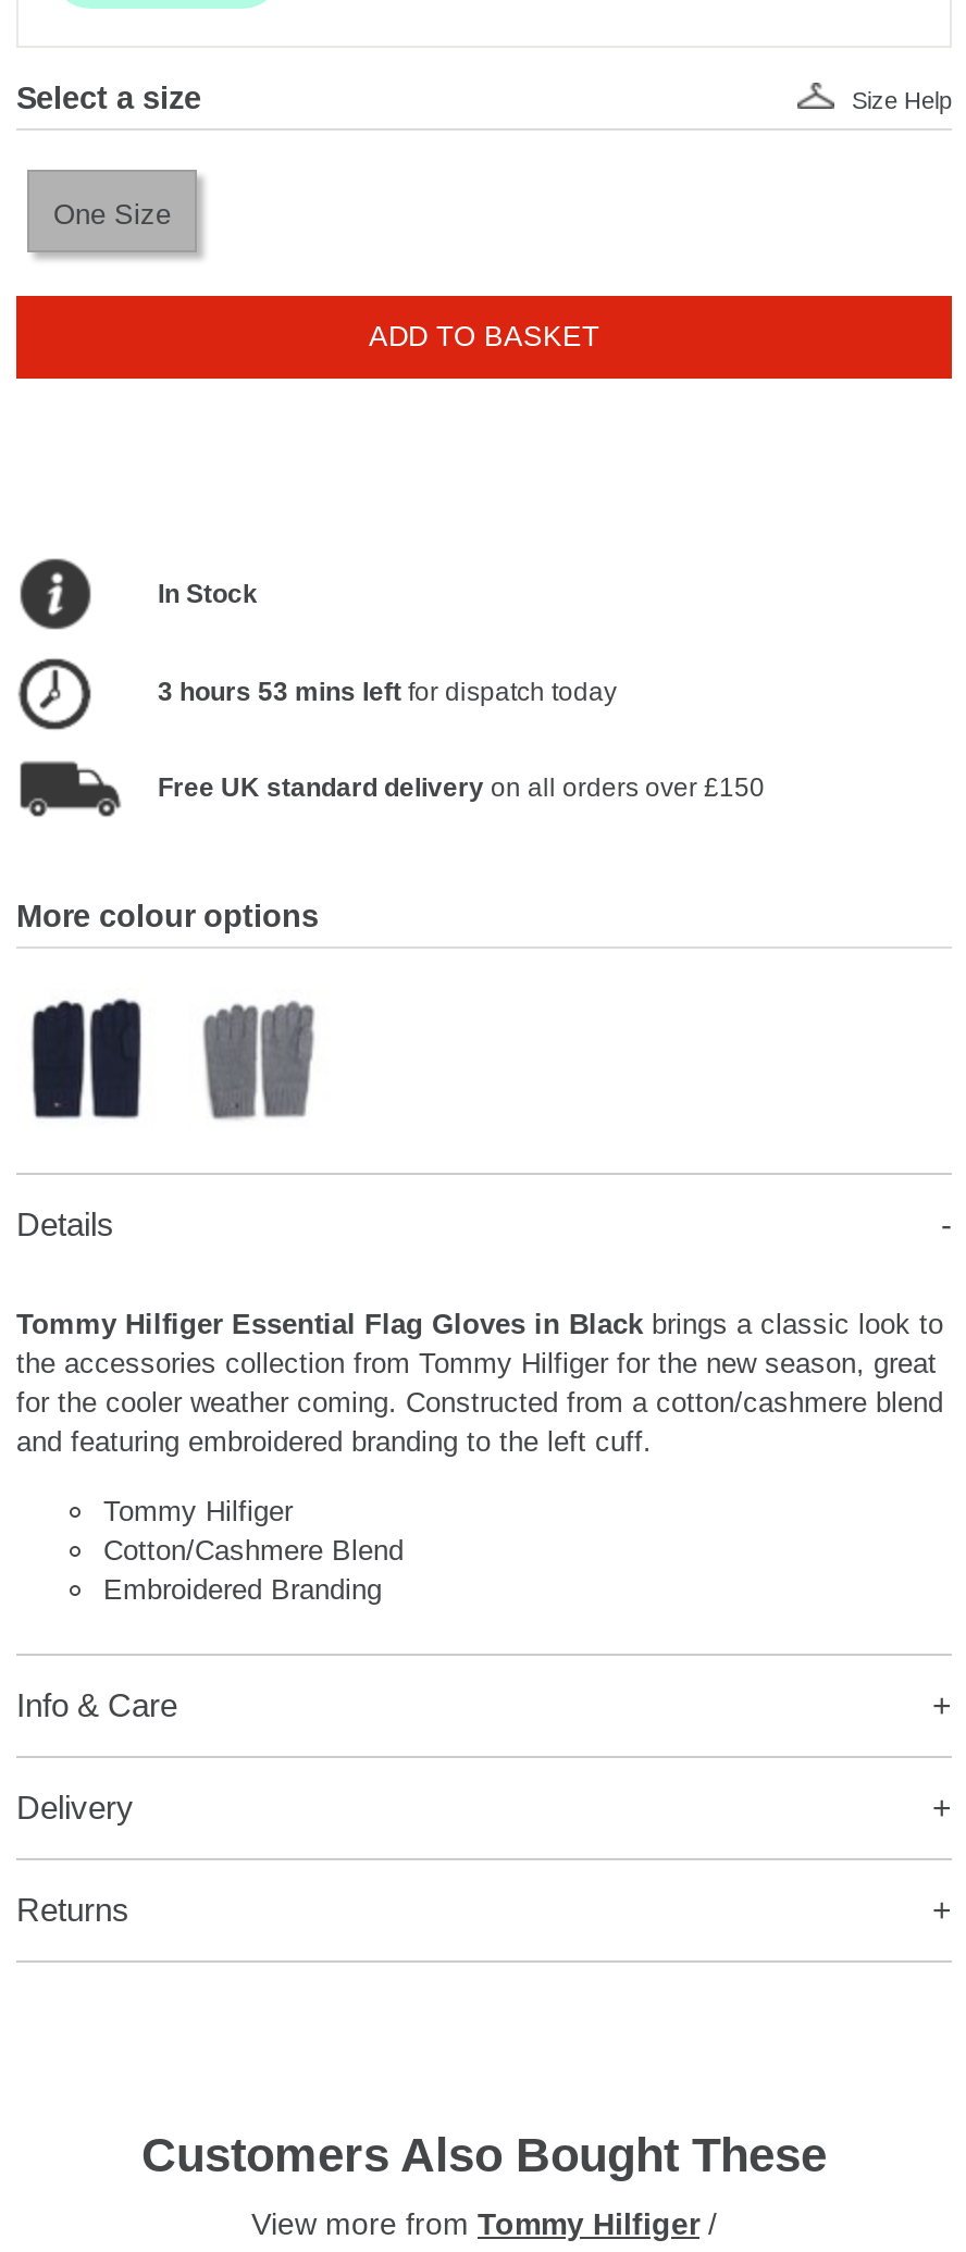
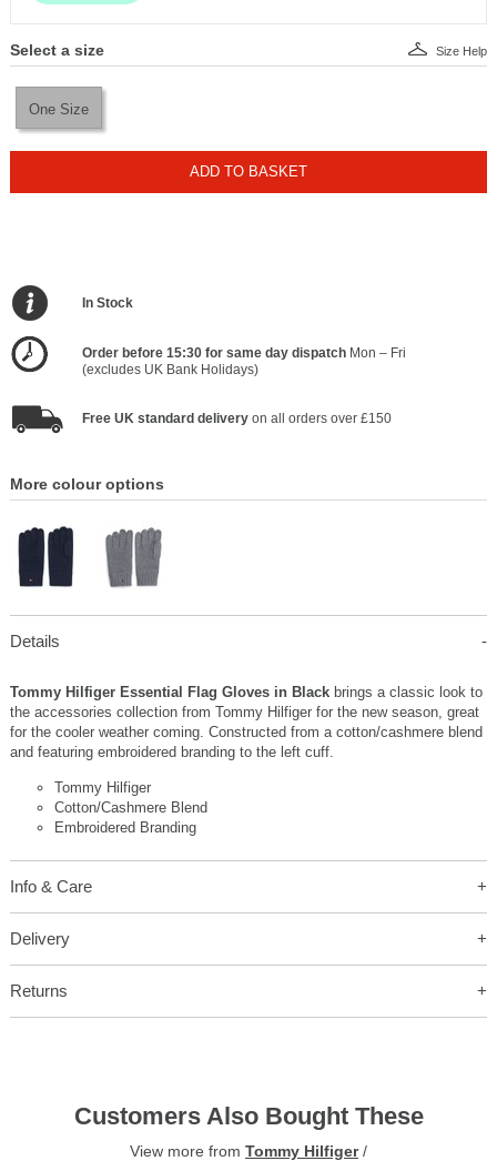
[158,677,617,708] 3 hours 53 mins left for dispatch today -> [82,345,406,378] Order before 15:30 for same day dispatch Mon – Fri | (excludes UK Bank Holidays)

